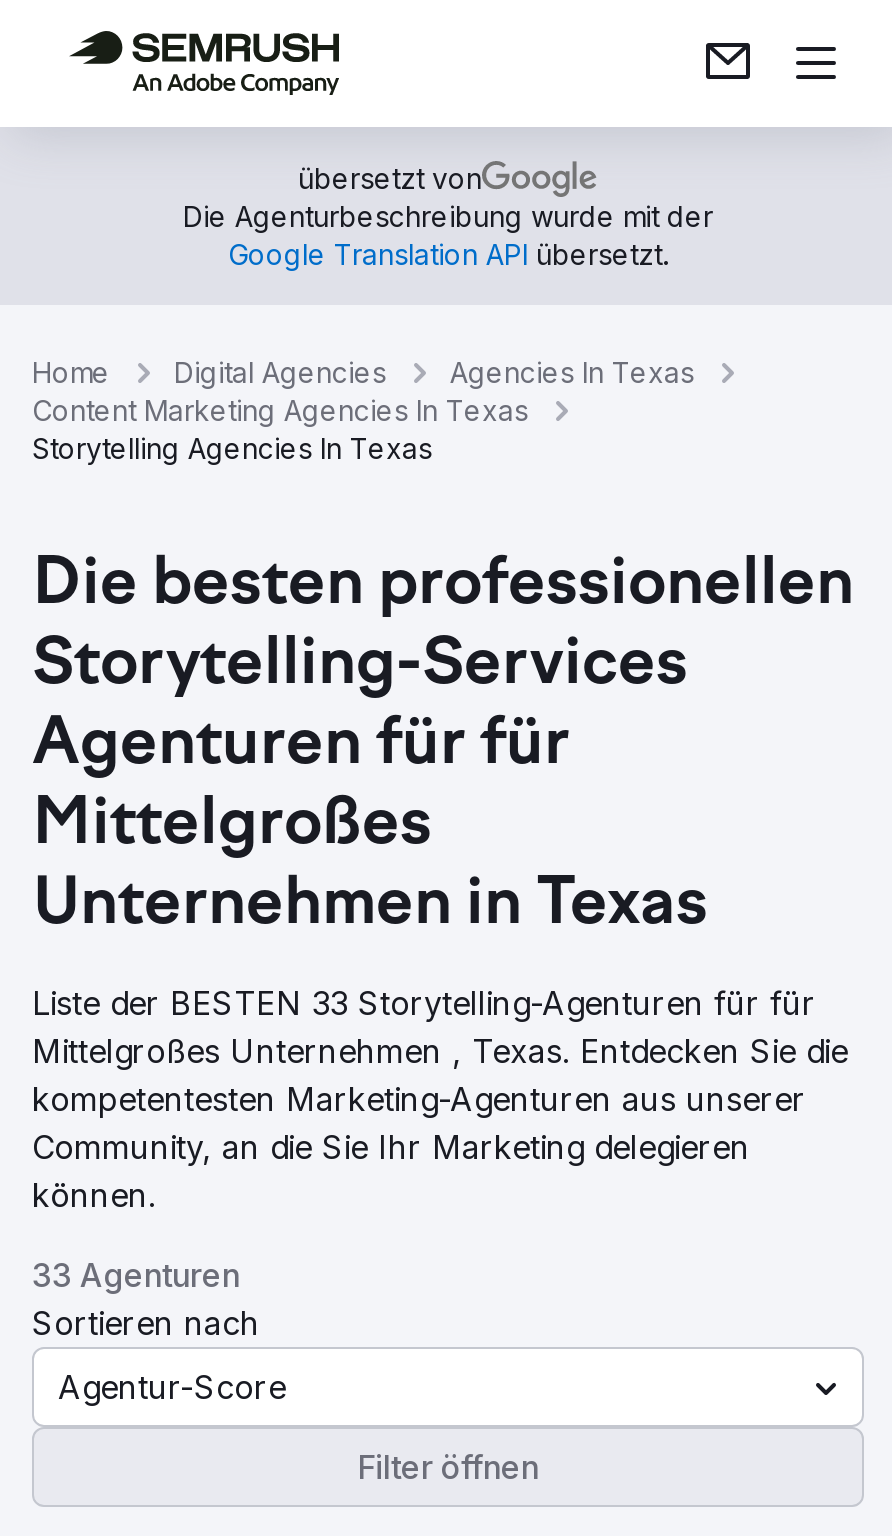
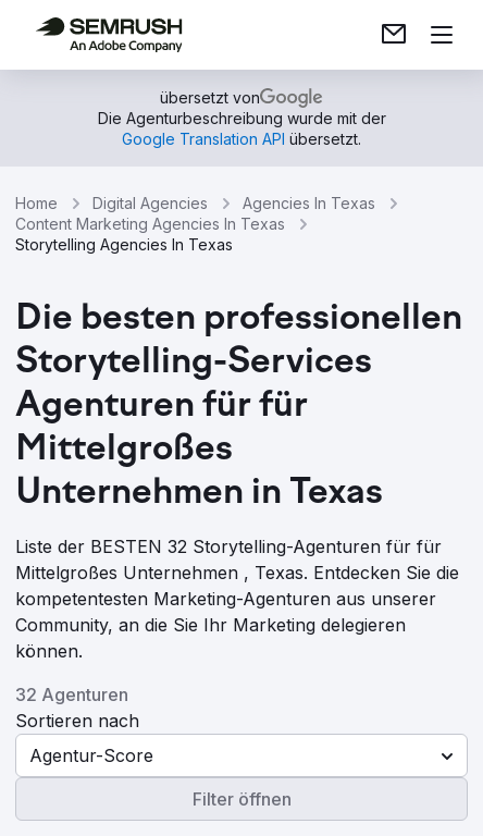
[32,983,816,1023] Liste der BESTEN 33 Storytelling-Agenturen für für -> [15,536,442,557] Liste der BESTEN 32 Storytelling-Agenturen für für
[32,1255,240,1295] 33 Agenturen -> [15,684,128,705] 32 Agenturen

